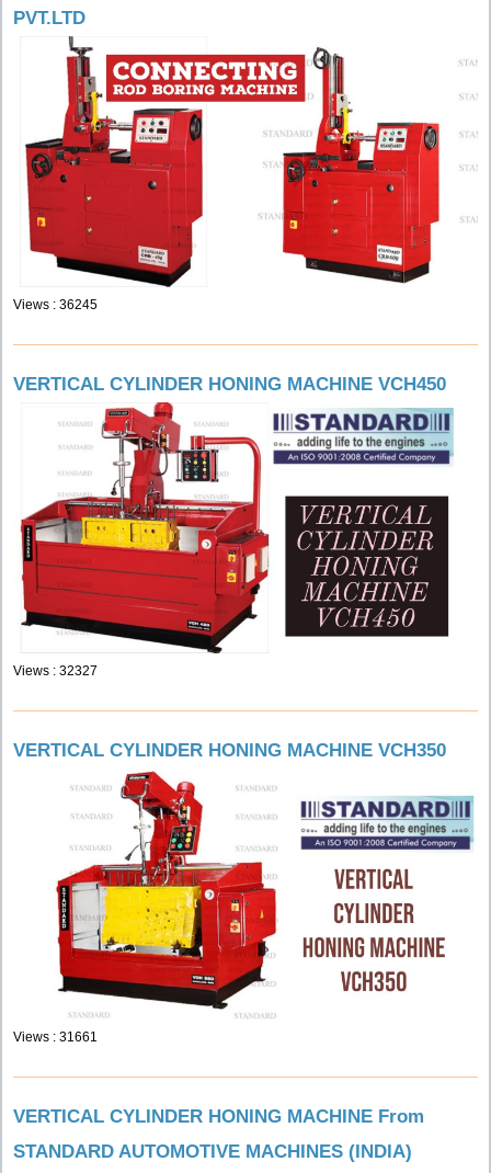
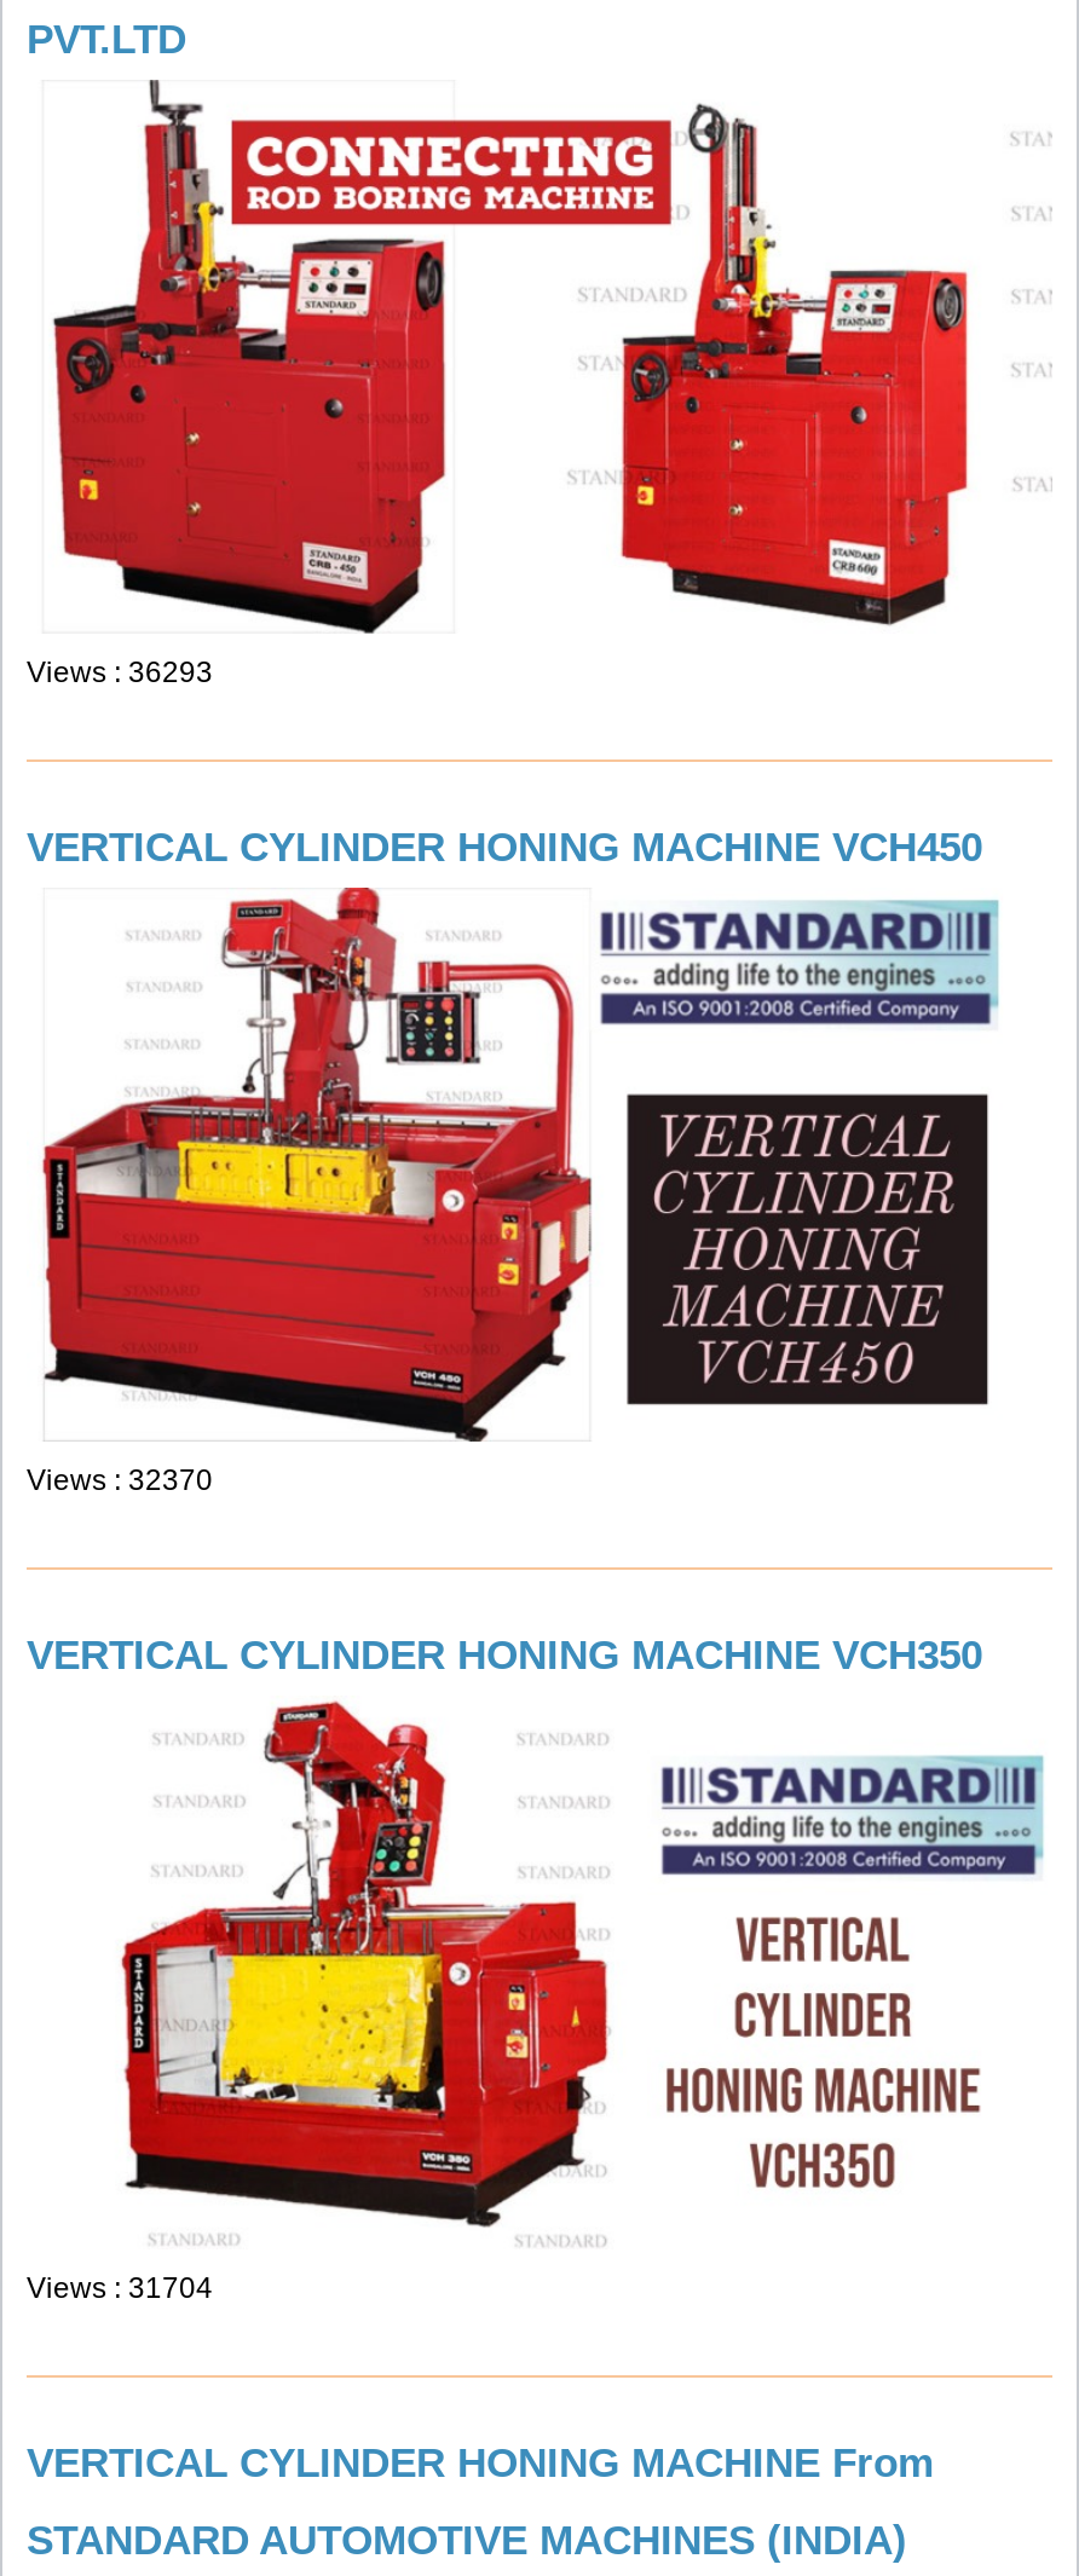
[13,297,98,313] Views : 36245 -> [27,656,213,690] Views : 36293
[13,663,98,679] Views : 32327 -> [27,1464,213,1498] Views : 32370
[13,1030,98,1045] Views : 31661 -> [27,2272,213,2306] Views : 31704

